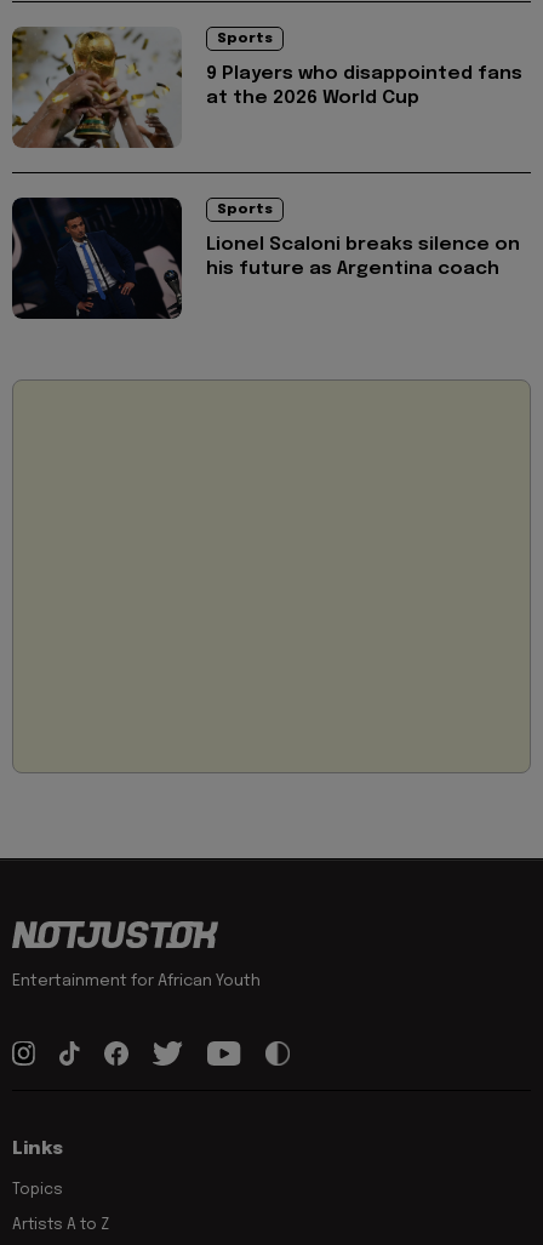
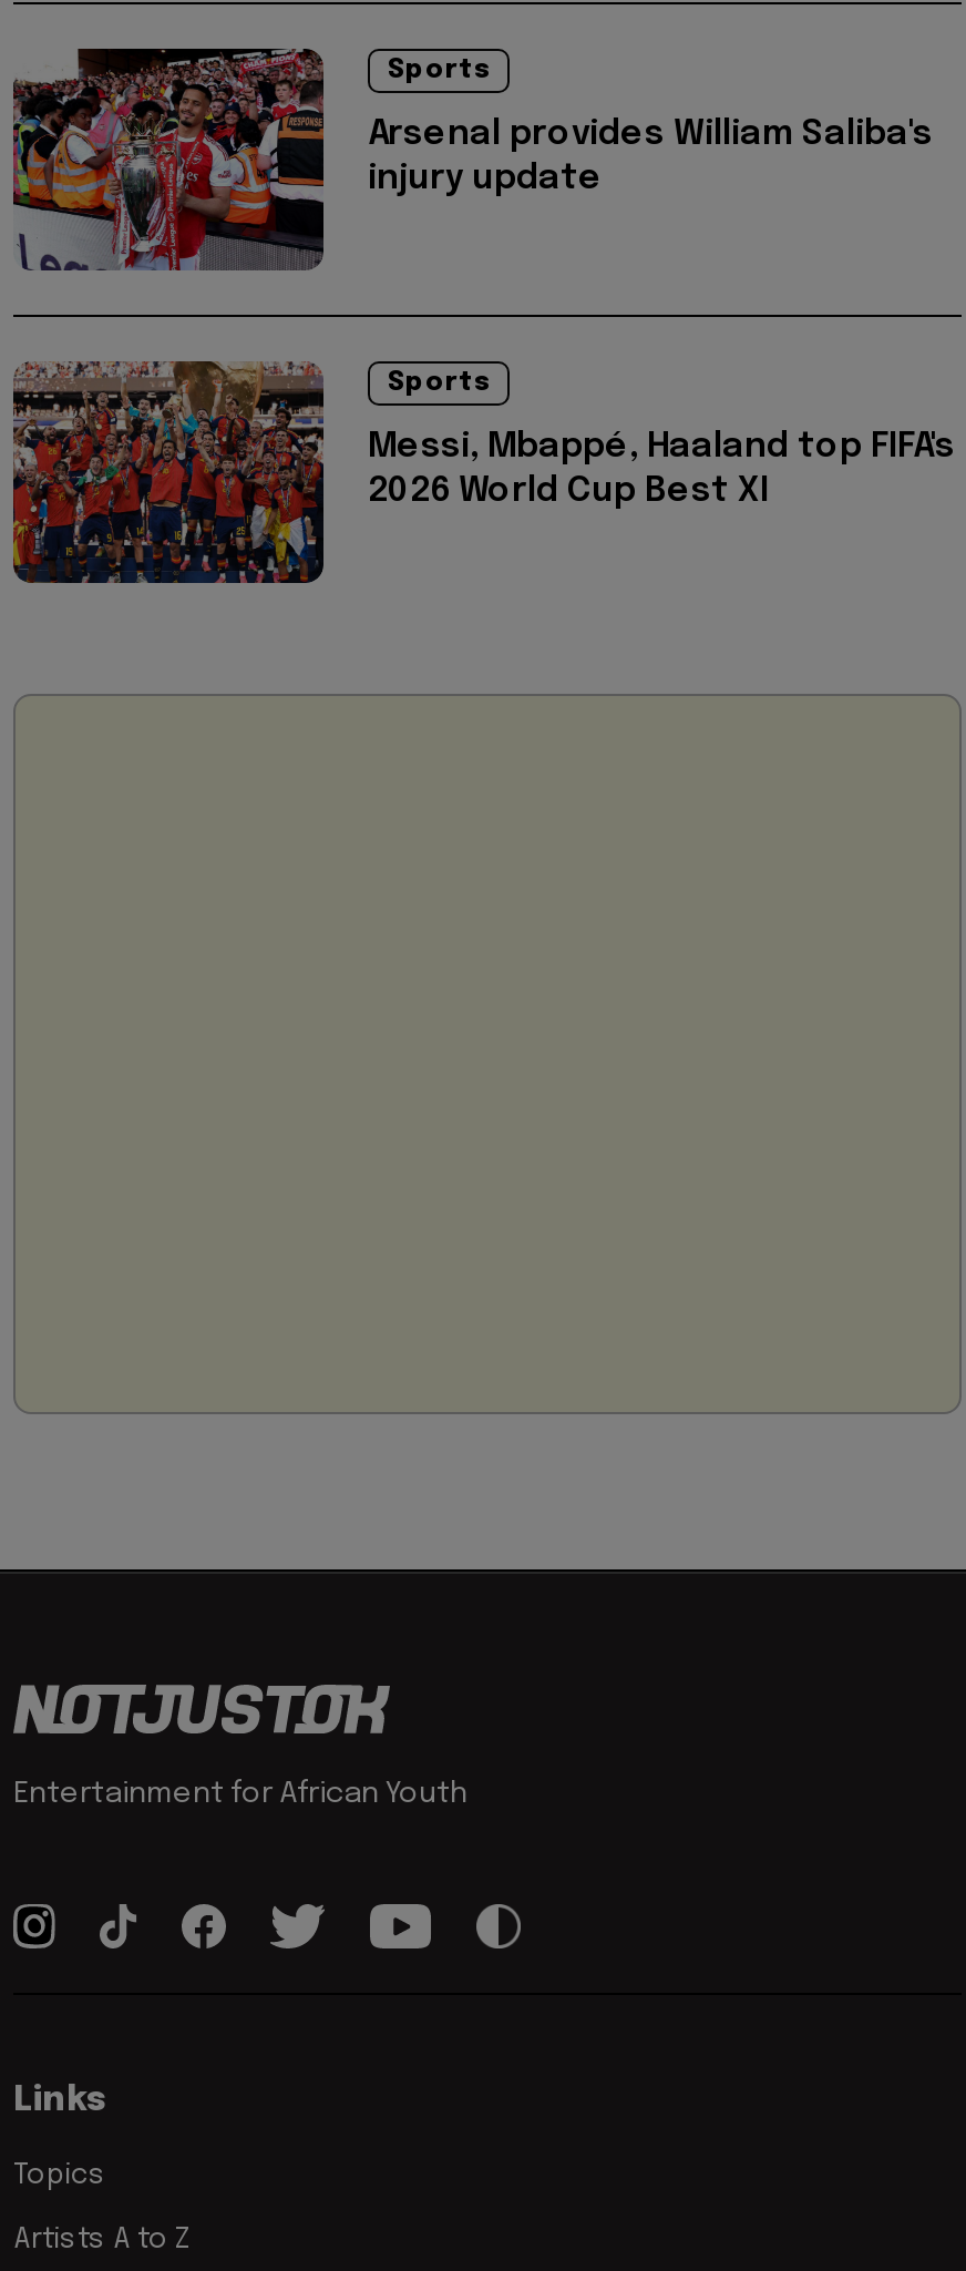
[11,25,522,149] [image] | 9 Players who disappointed fans | at the 2026 World Cup -> [11,47,933,273] [image] | Arsenal provides William Saliba's | injury update
[11,196,520,320] [image] | Lionel Scaloni breaks silence on | his future as Argentina coach -> [11,359,955,585] [image] | Messi, Mbappé, Haaland top FIFA's | 2026 World Cup Best XI

